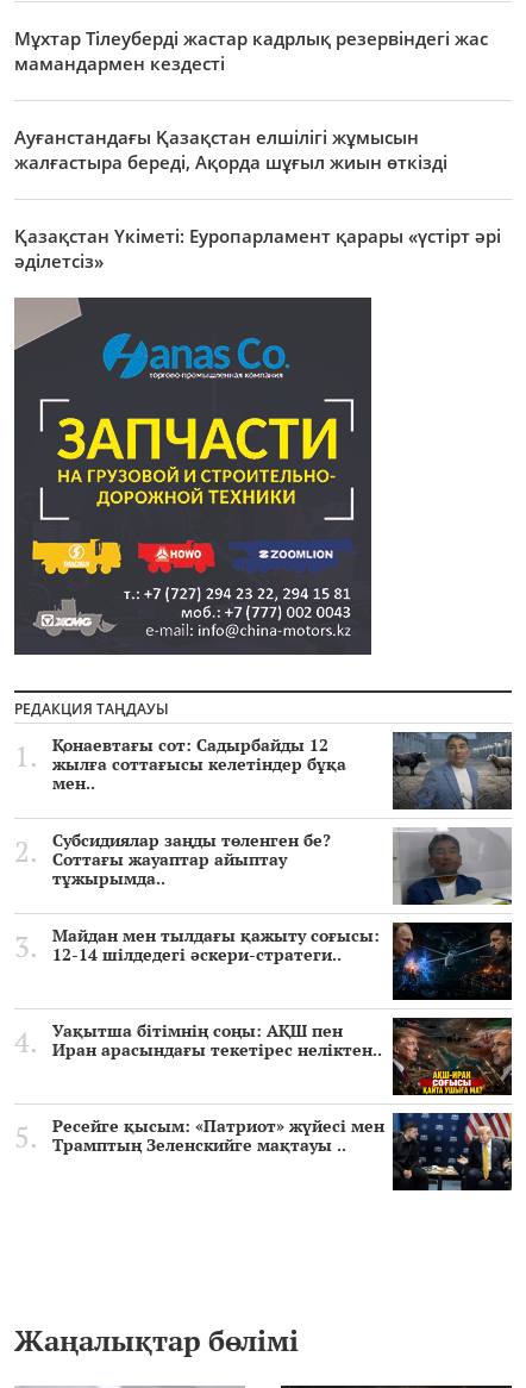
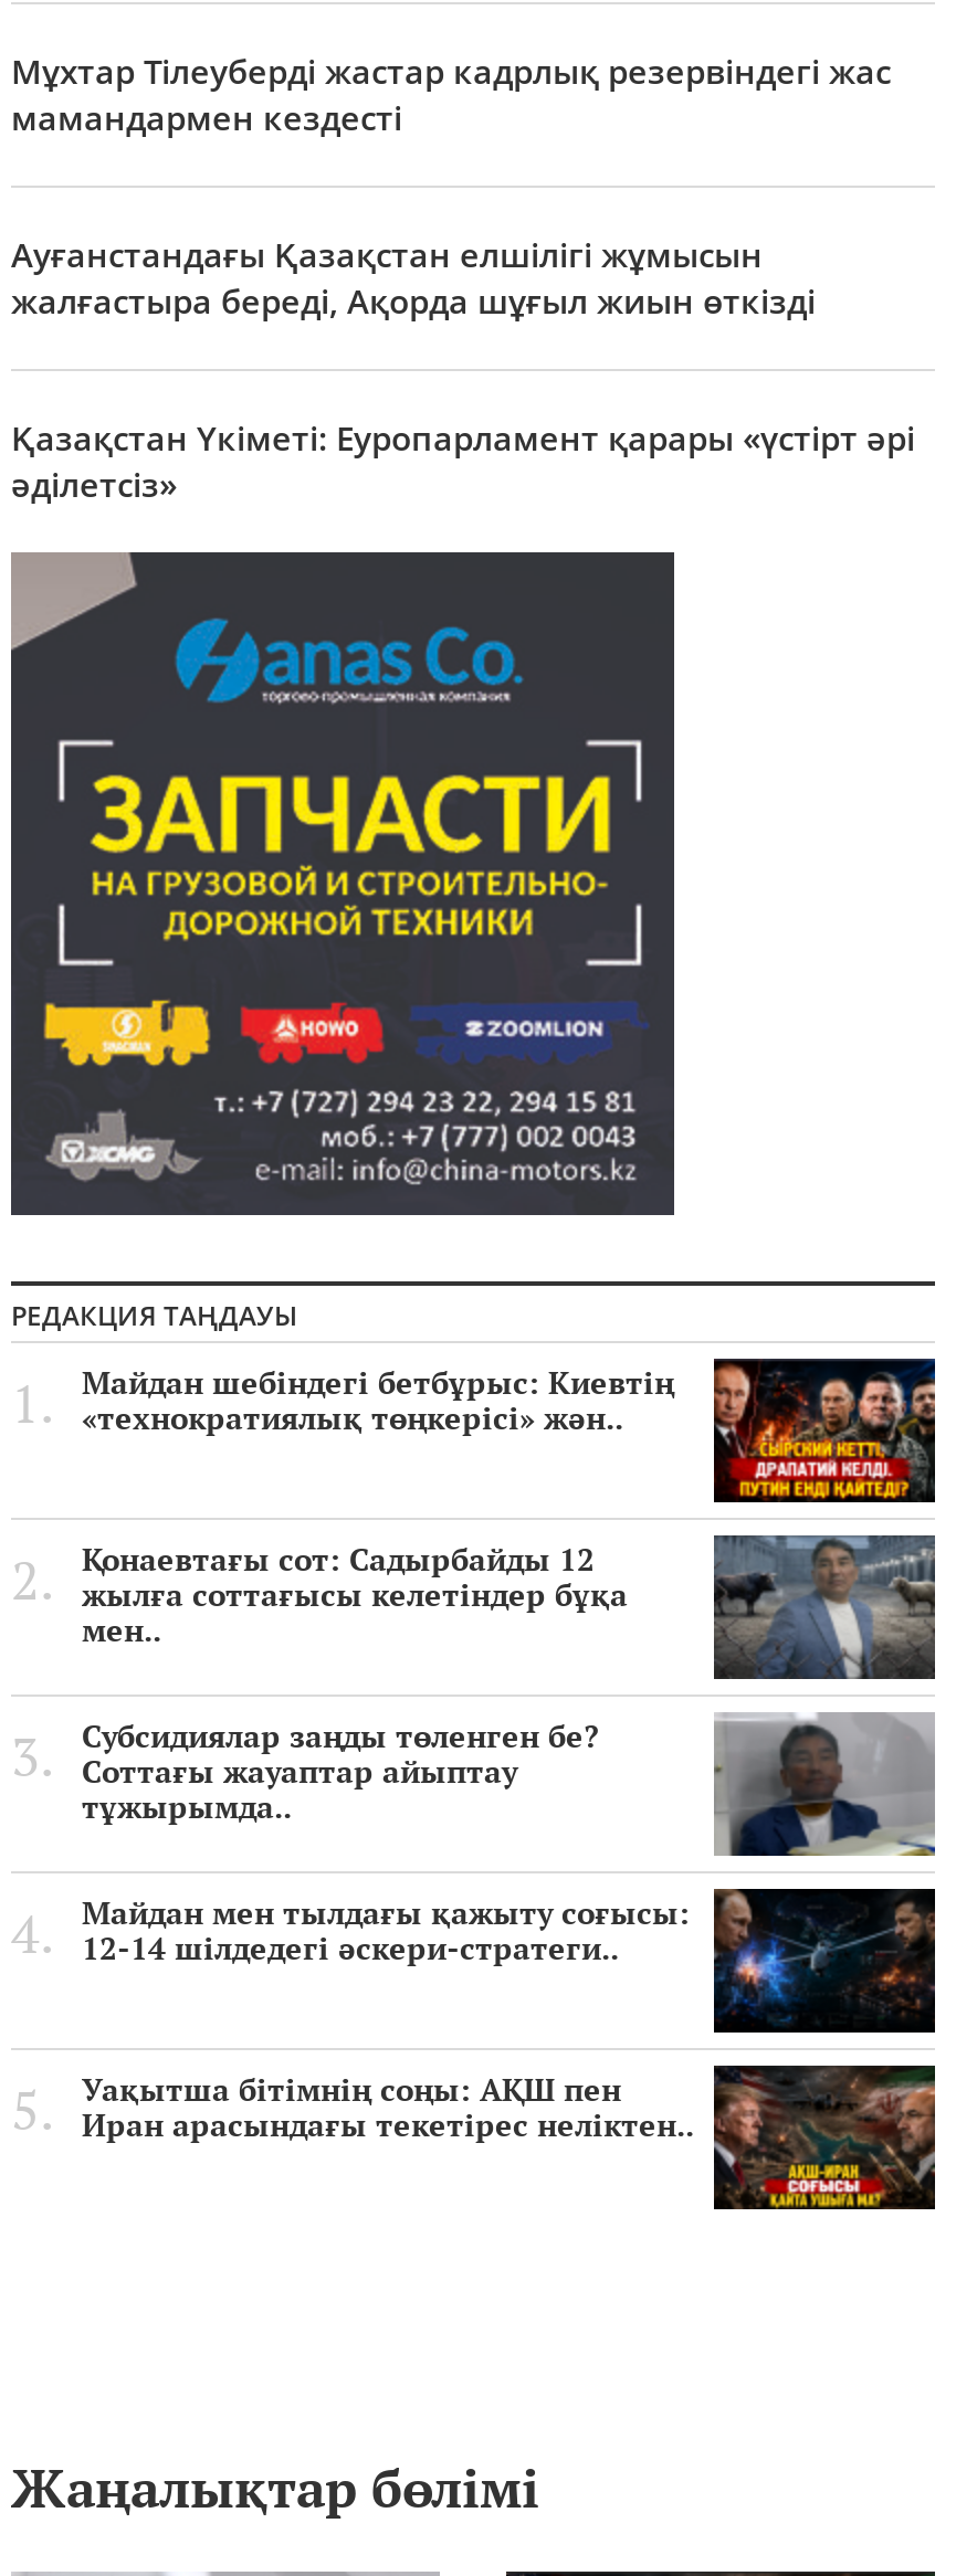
none -> [82,1359,937,1502] [image] | Майдан шебіндегі бетбұрыс: Киевтің | «технократиялық төңкерісі» жән..
moved [52,731,514,1061] -> [82,1533,939,2145]: [image] | Қонаевтағы сот: Садырбайды 12 | жылға соттағысы келетіндер бұқа | ... | Уақытша бітімнің соңы: АҚШ пен | Иран арасындағы текетірес неліктен..
[52,1112,513,1192] [image] | Ресейге қысым: «Патриот» жүйесі мен | Трамптың Зеленскийге мақтауы .. -> none

